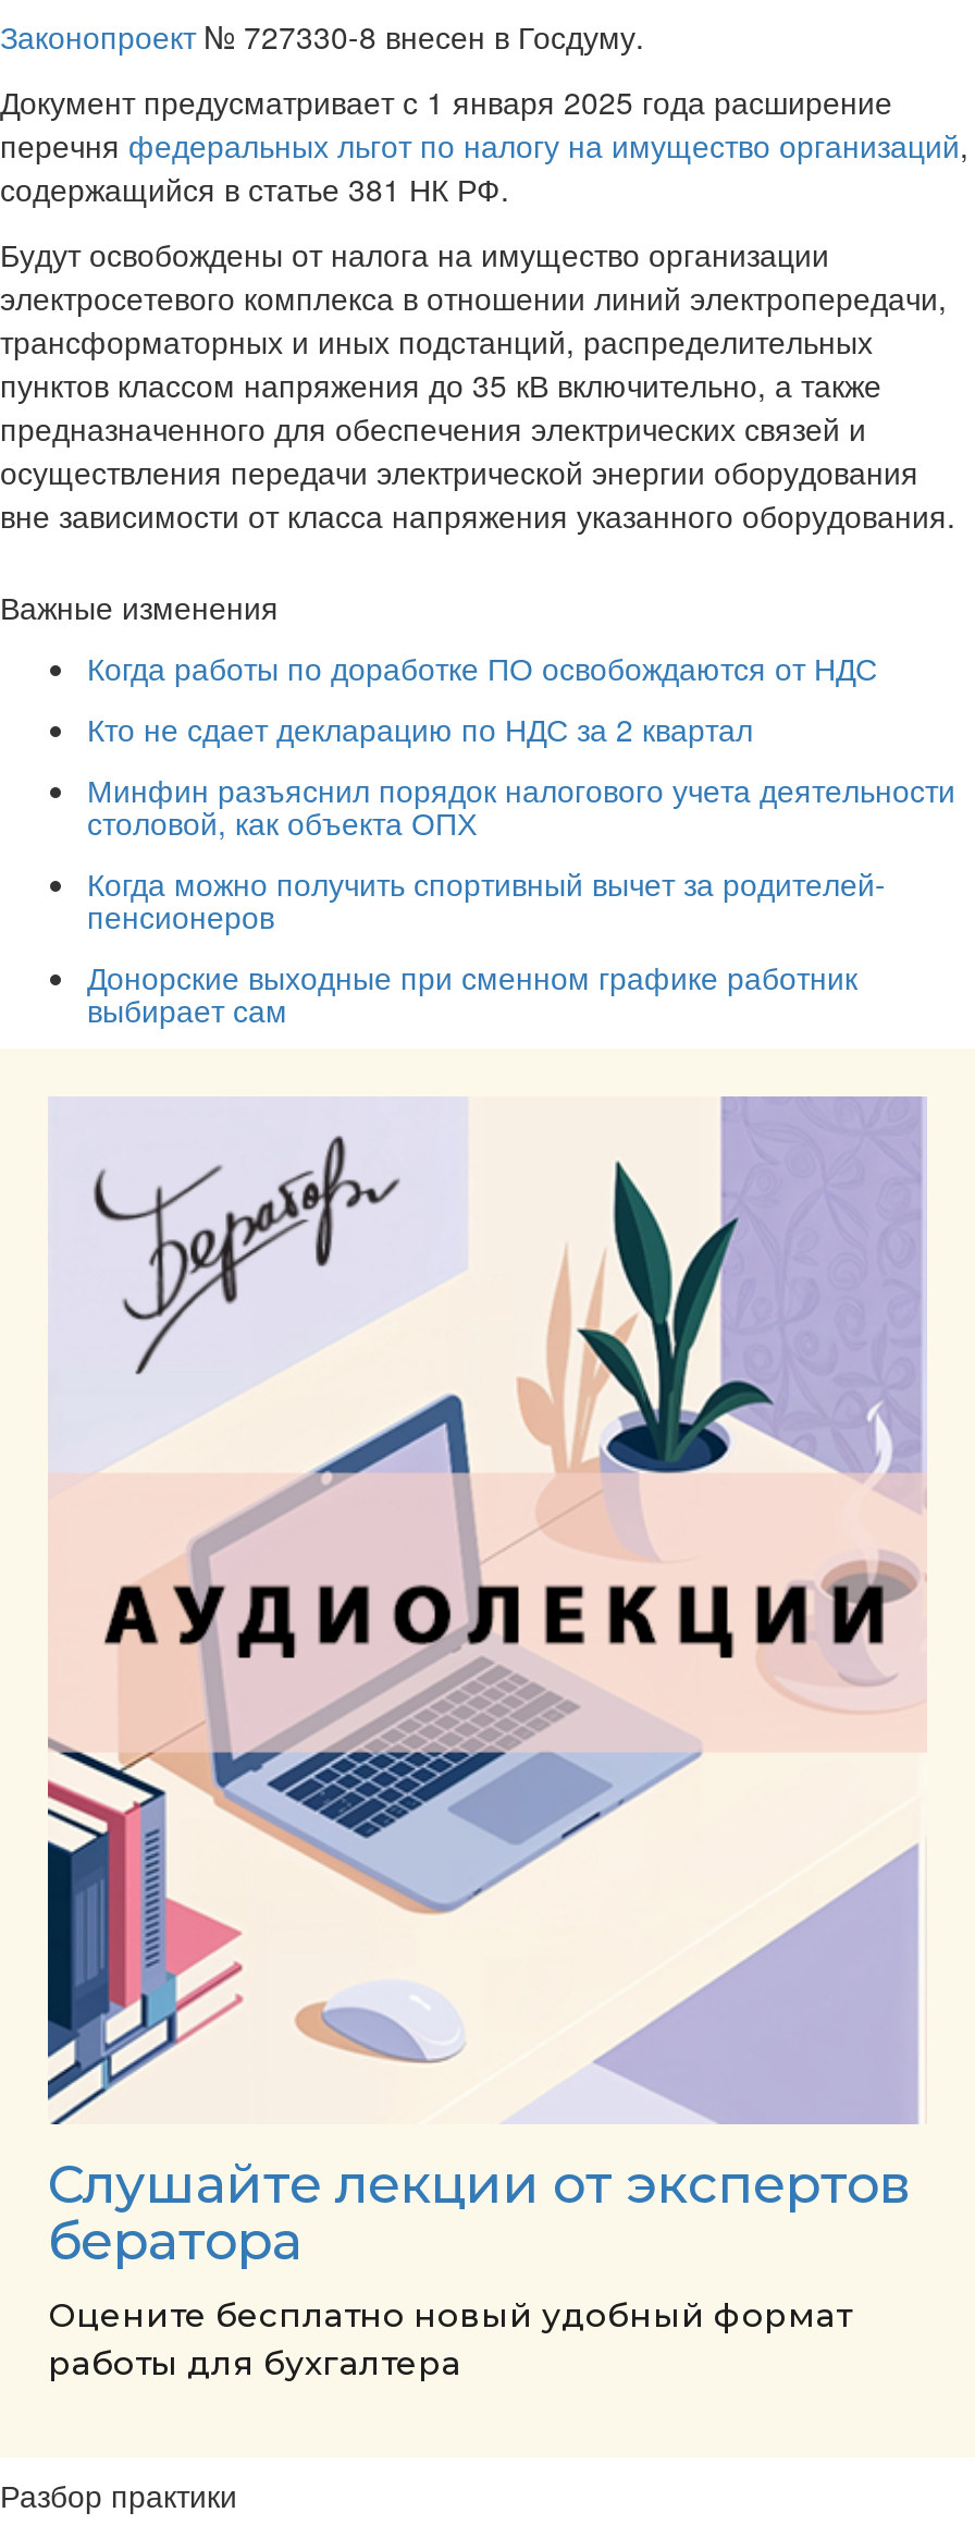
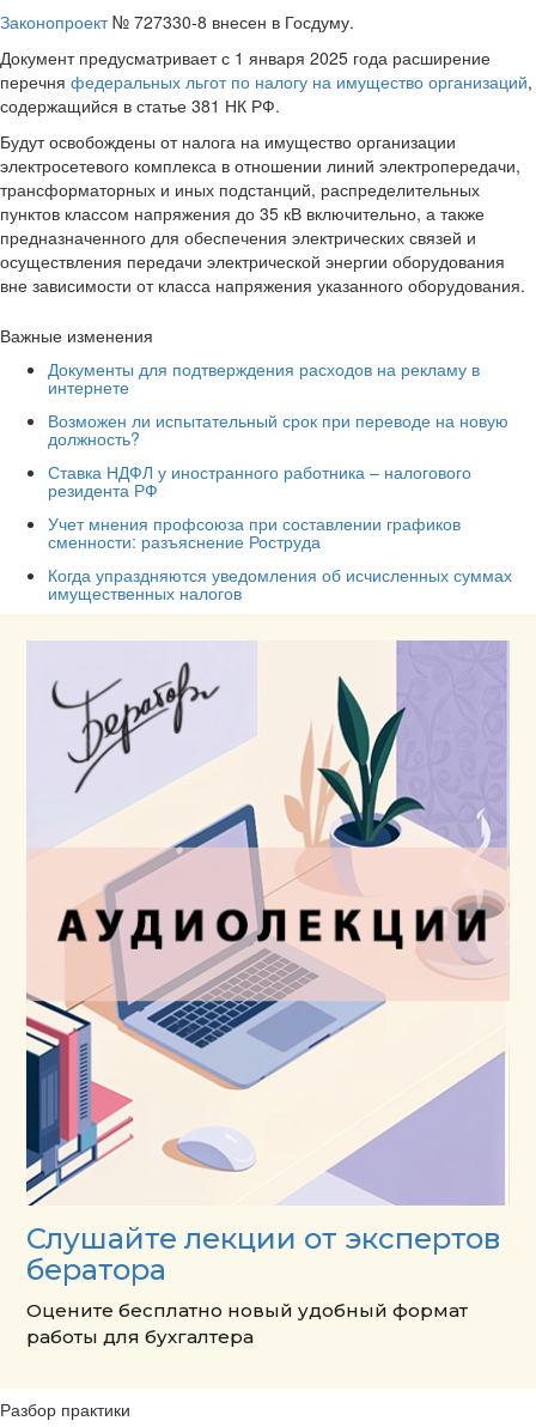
[87,646,955,1031] Когда работы по доработке ПО освобождаются от НДС | Кто не сдает декларацию по НДС за 2 квартал | Минфин разъяснил порядок налогового учета деятельности | столовой, как объекта ОПХ | Когда можно получить спортивный вычет за родителей- | пенсионеров | Донорские выходные при сменном графике работник | выбирает сам -> [48,357,512,605] Документы для подтверждения расходов на рекламу в | интернете | Возможен ли испытательный срок при переводе на новую | должность? | Ставка НДФЛ у иностранного работника – налогового | резидента РФ | Учет мнения профсоюза при составлении графиков | сменности: разъяснение Роструда | Когда упраздняются уведомления об исчисленных суммах | имущественных налогов

